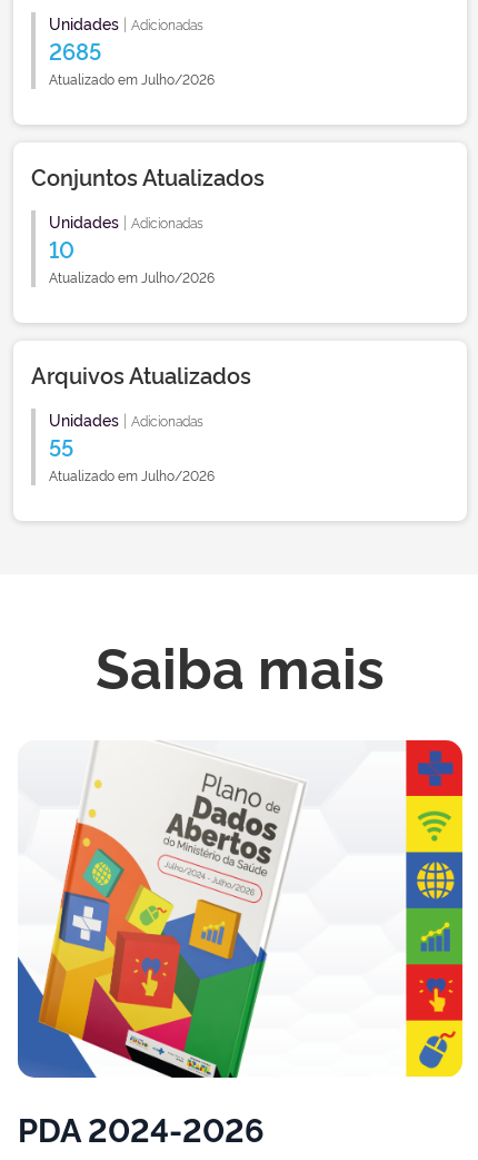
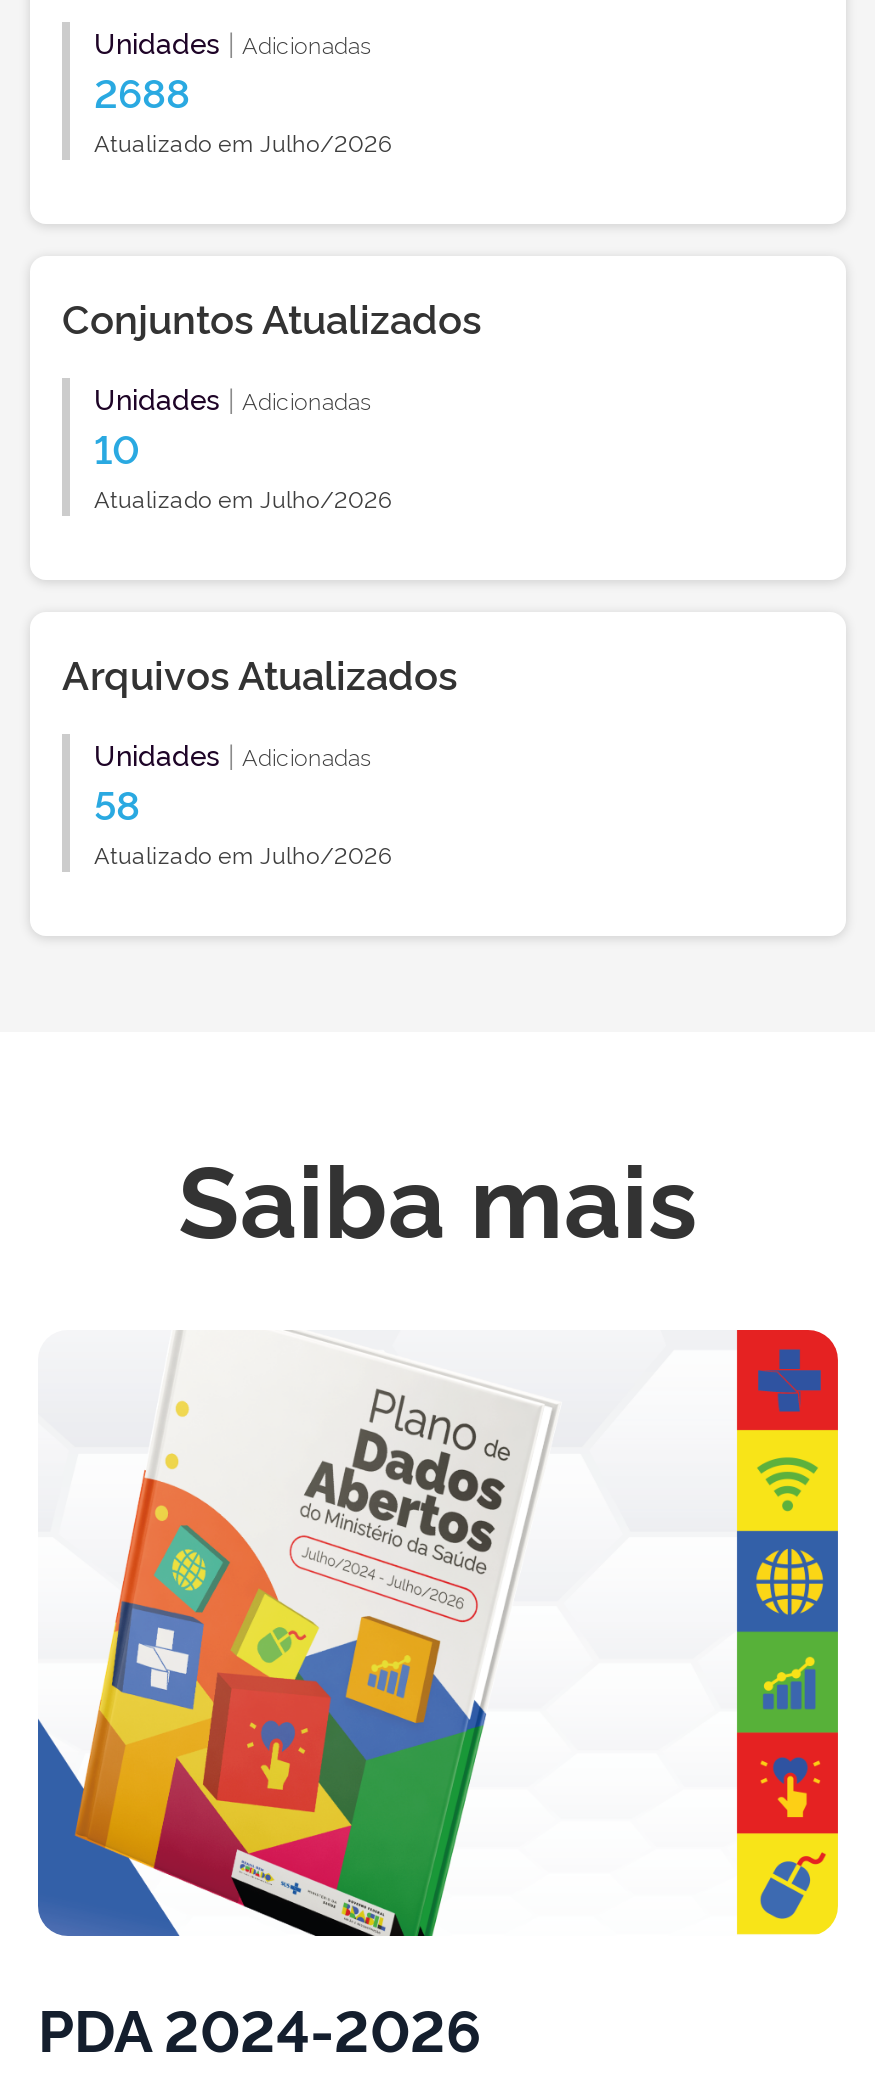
[49,34,101,65] 2685 -> [94,61,190,117] 2688
[49,430,73,461] 55 -> [94,773,140,829] 58

